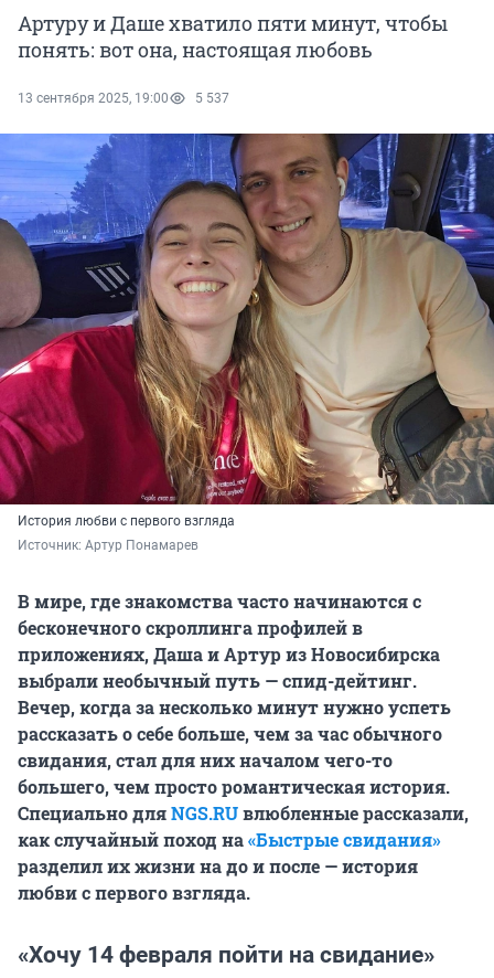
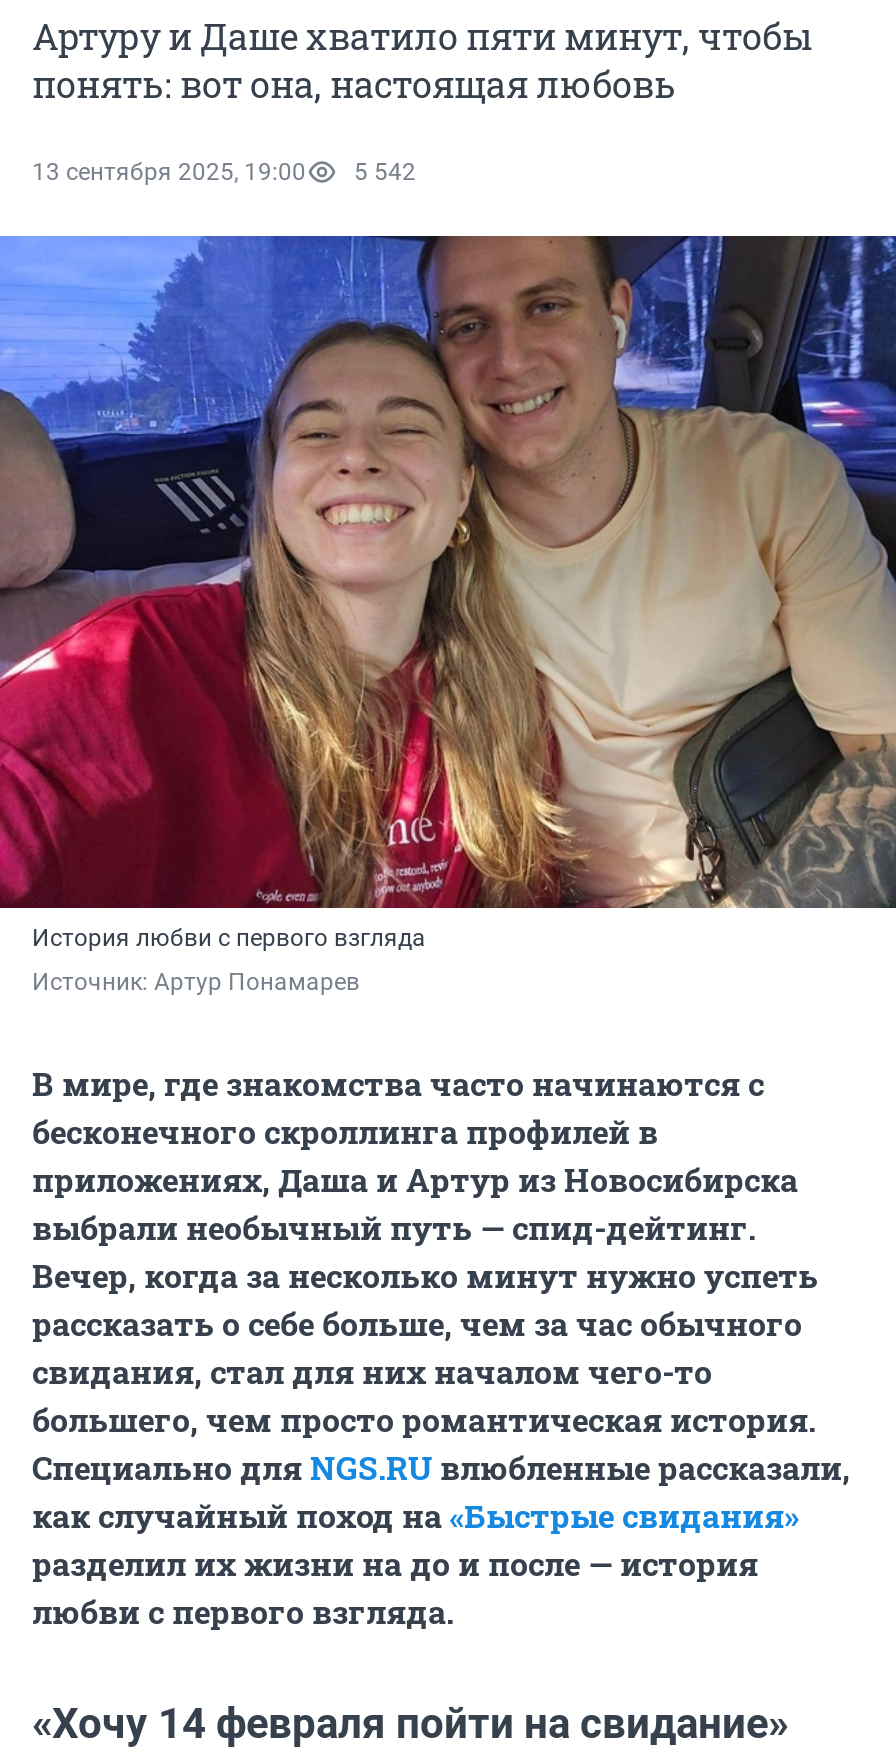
[18,91,229,106] 13 сентября 2025, 19:00 5 537 -> [32,158,416,186] 13 сентября 2025, 19:00 5 542

